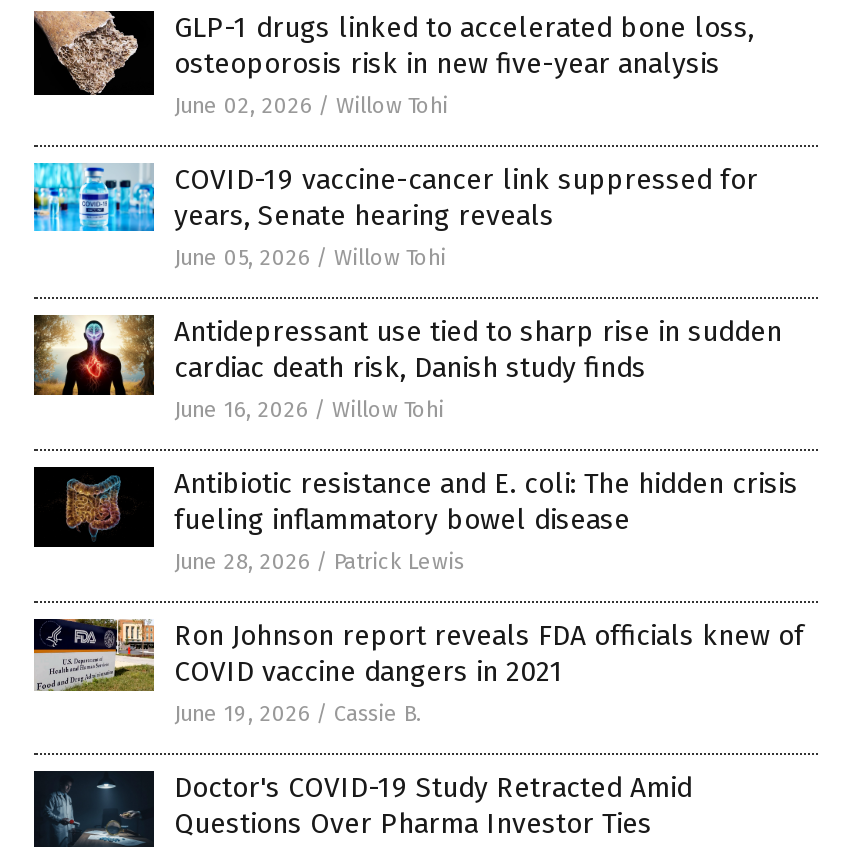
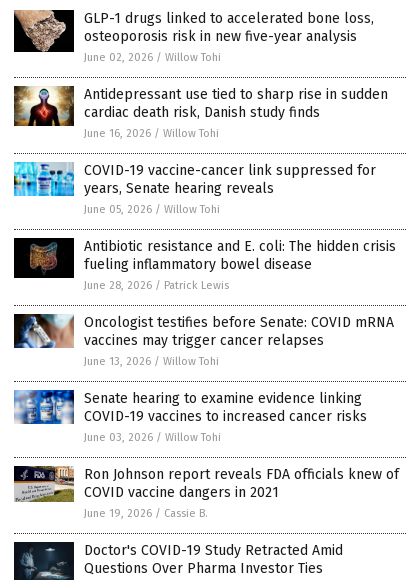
moved [32,161,758,271] -> [13,161,376,216]: [image] | COVID-19 vaccine-cancer link suppressed for | years, Senate hearing reveals | June 05, 2026 / Willow Tohi
moved [30,301,782,423] -> [12,79,388,140]: [image] | Antidepressant use tied to sharp rise in sudden | cardiac death risk, Danish study finds | June 16, 2026 / Willow Tohi
none -> [13,389,70,430] [image]
none -> [14,313,394,444] [image] | Oncologist testifies before Senate: COVID mRNA | vaccines may trigger cancer relapses | June 13, 2026 / Willow Tohi | Senate hearing to examine evidence linking | COVID-19 vaccines to increased cancer risks | June 03, 2026 / Willow Tohi

